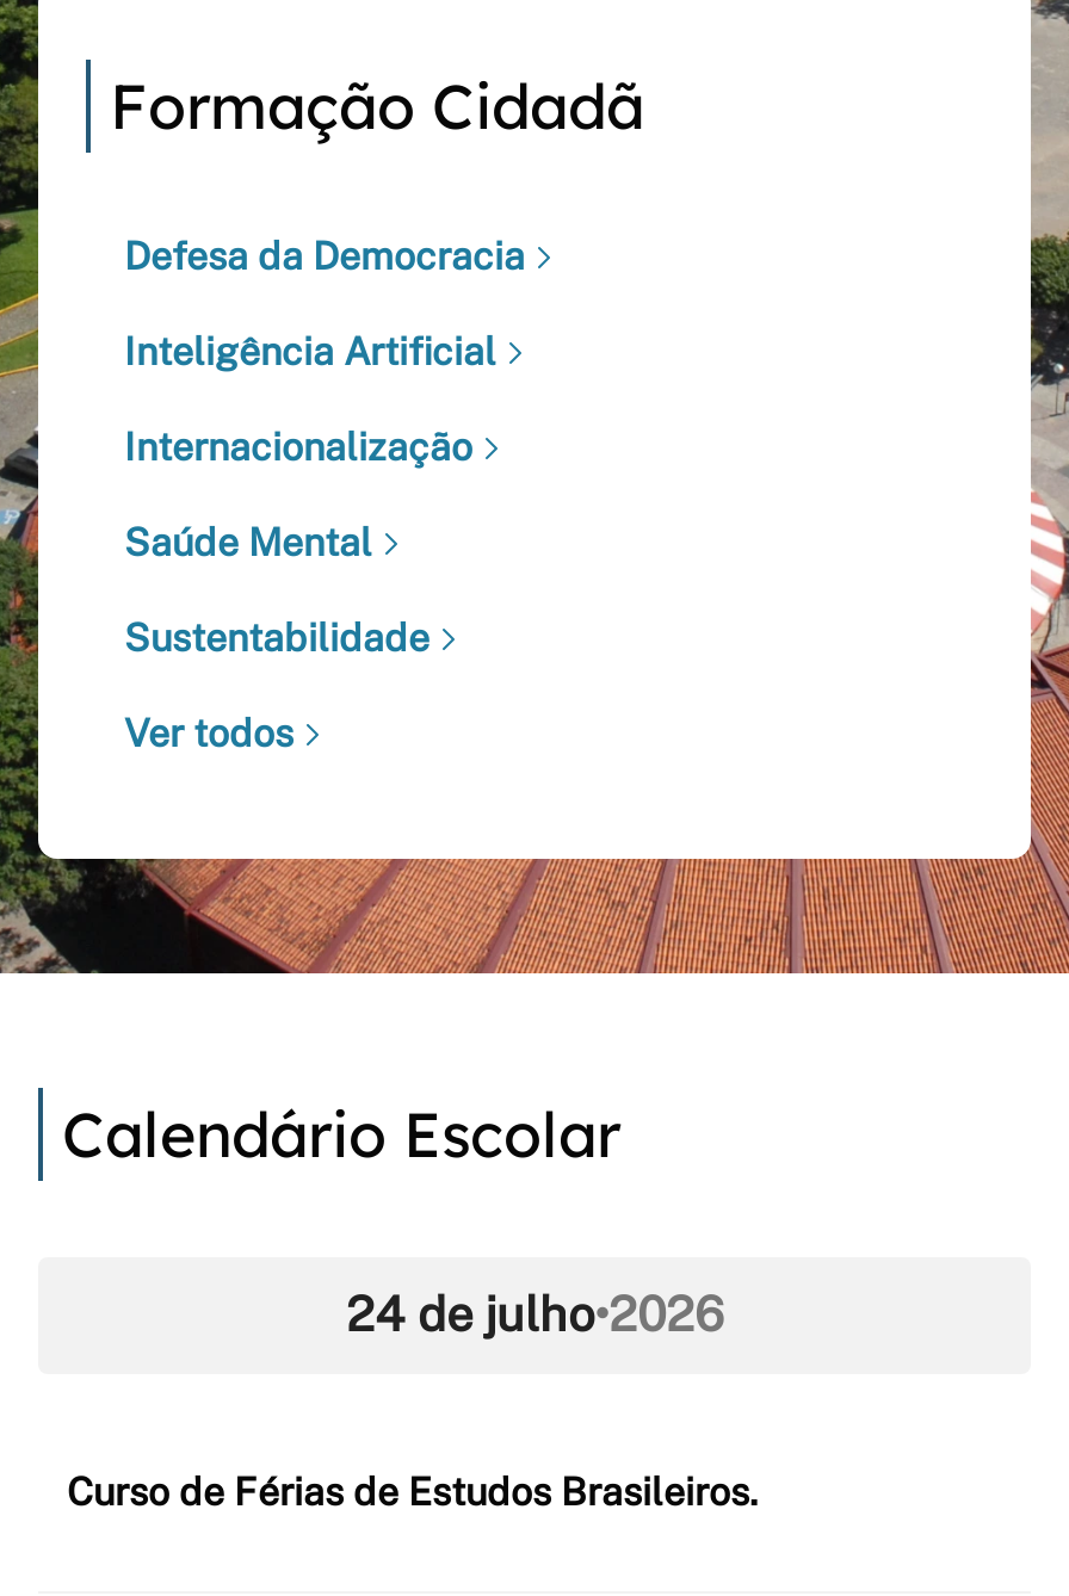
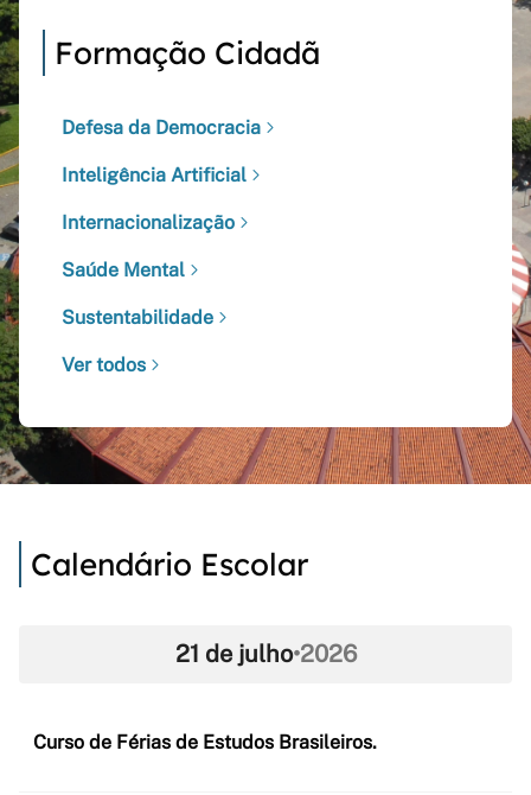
[346,1286,723,1343] 24 de julho•2026 -> [175,640,356,668] 21 de julho•2026

